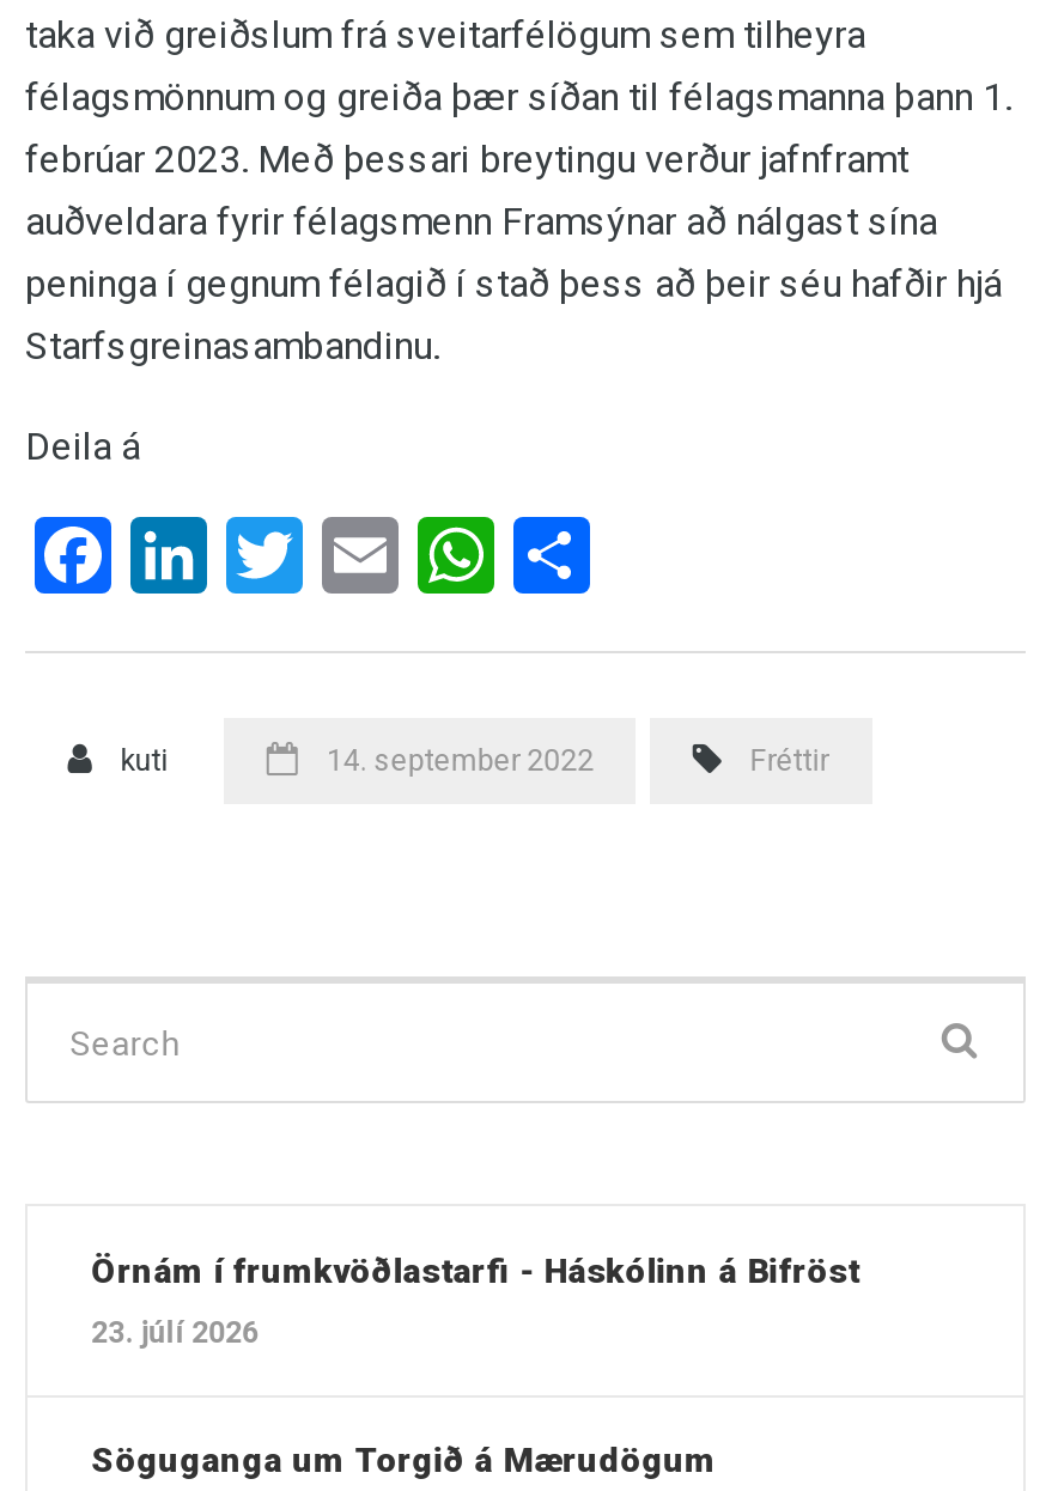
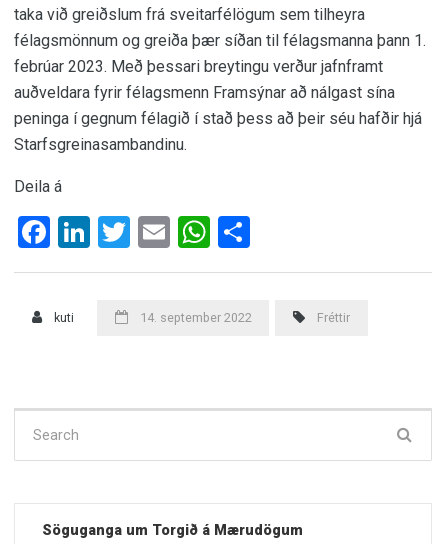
[91,1250,860,1349] Örnám í frumkvöðlastarfi - Háskólinn á Bifröst | 23. júlí 2026 -> none

